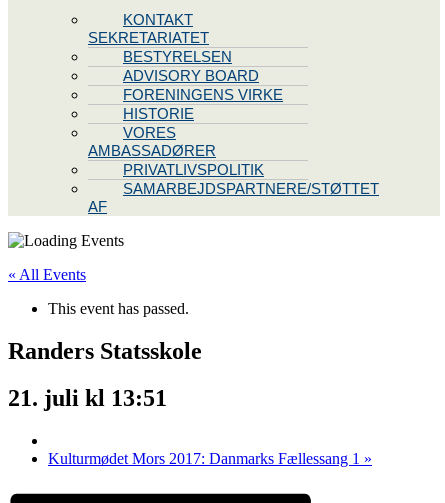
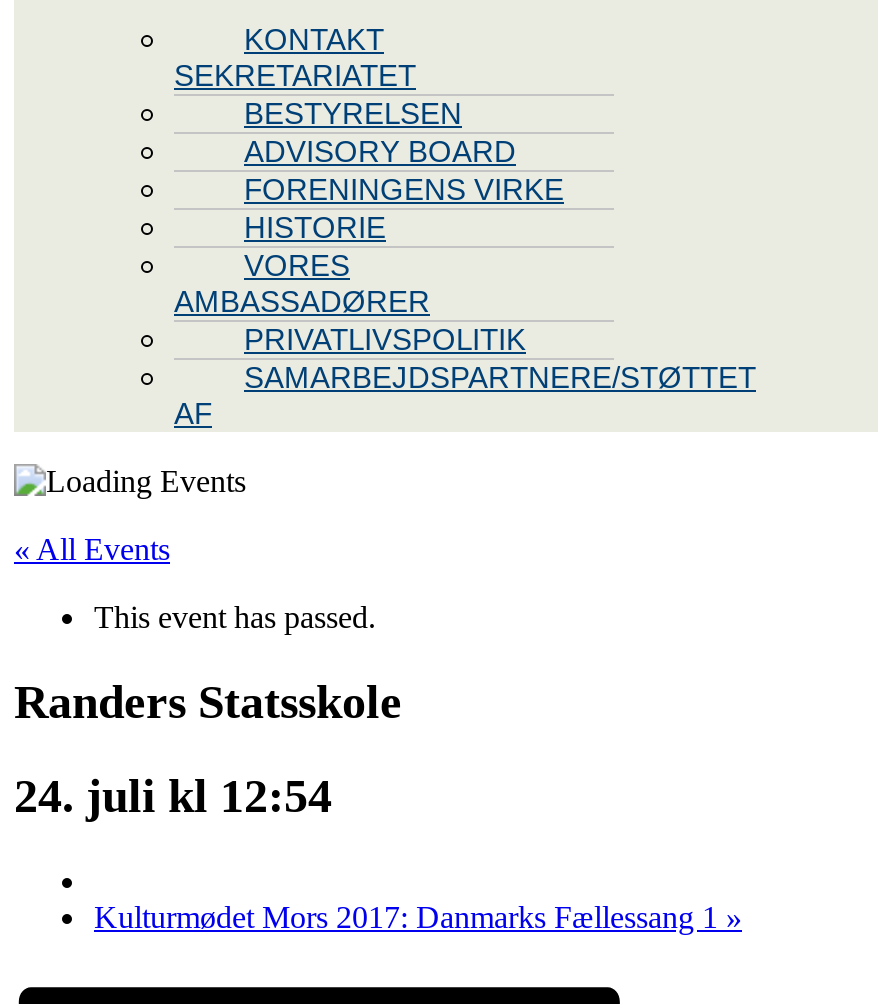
[8,385,167,411] 21. juli kl 13:51 -> [14,770,332,822] 24. juli kl 12:54

